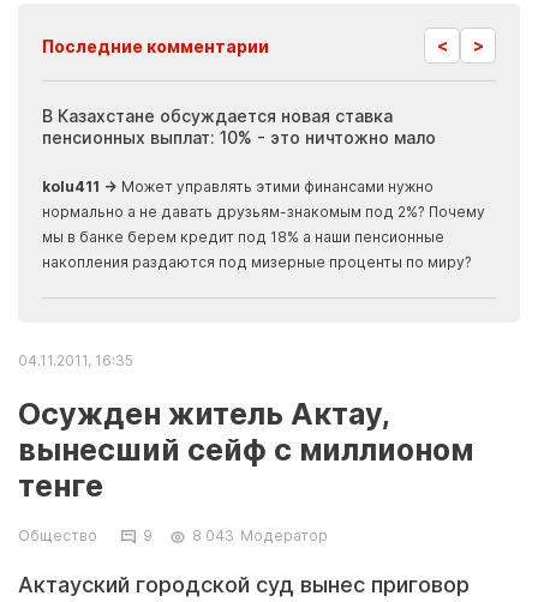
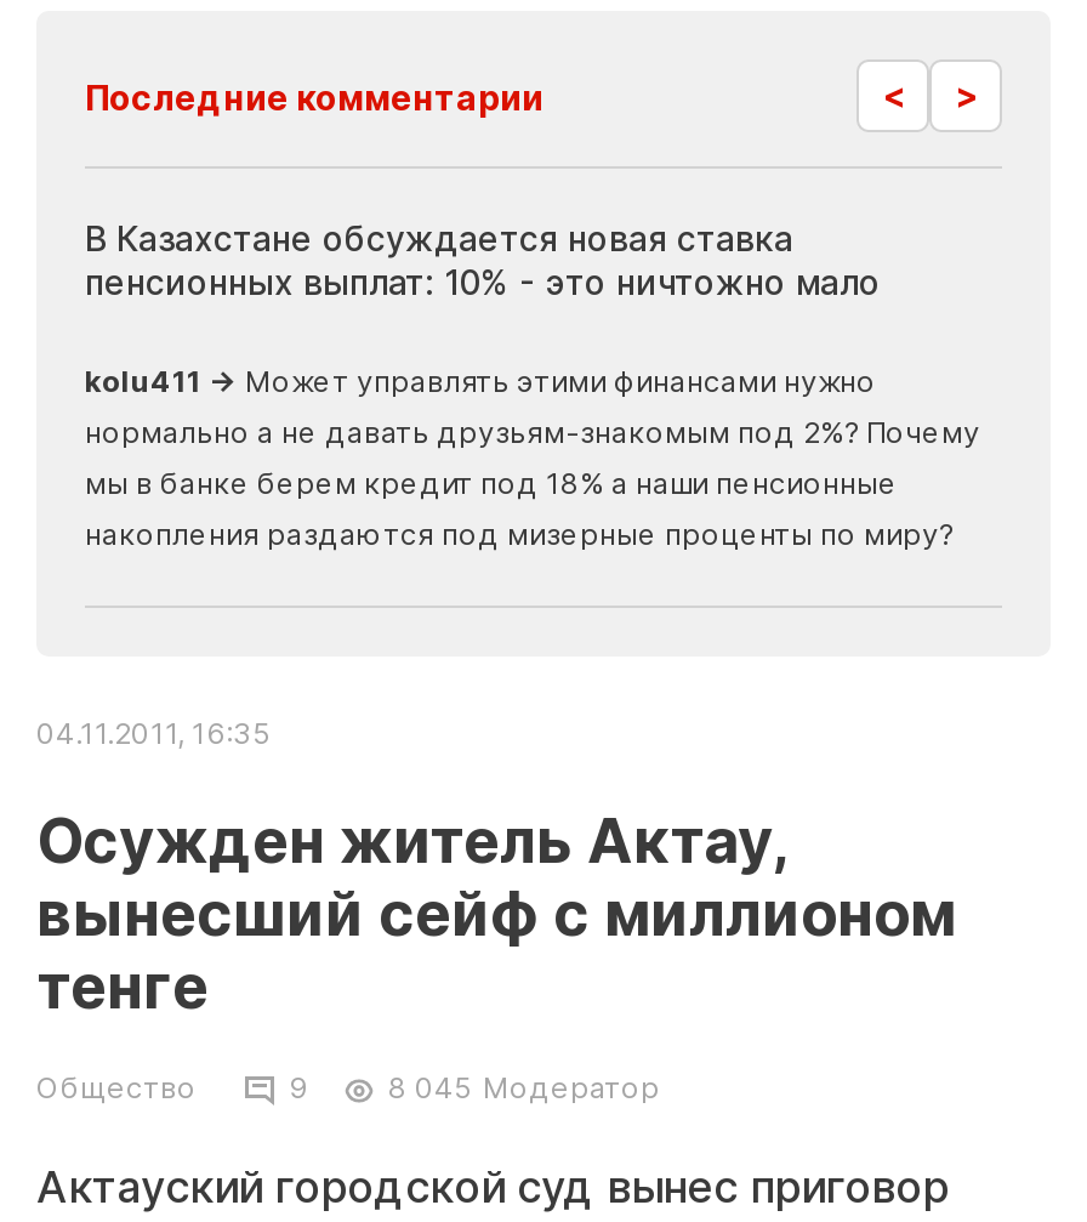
[192,526,328,544] 8 043 Модератор -> [388,1069,660,1106] 8 045 Модератор

